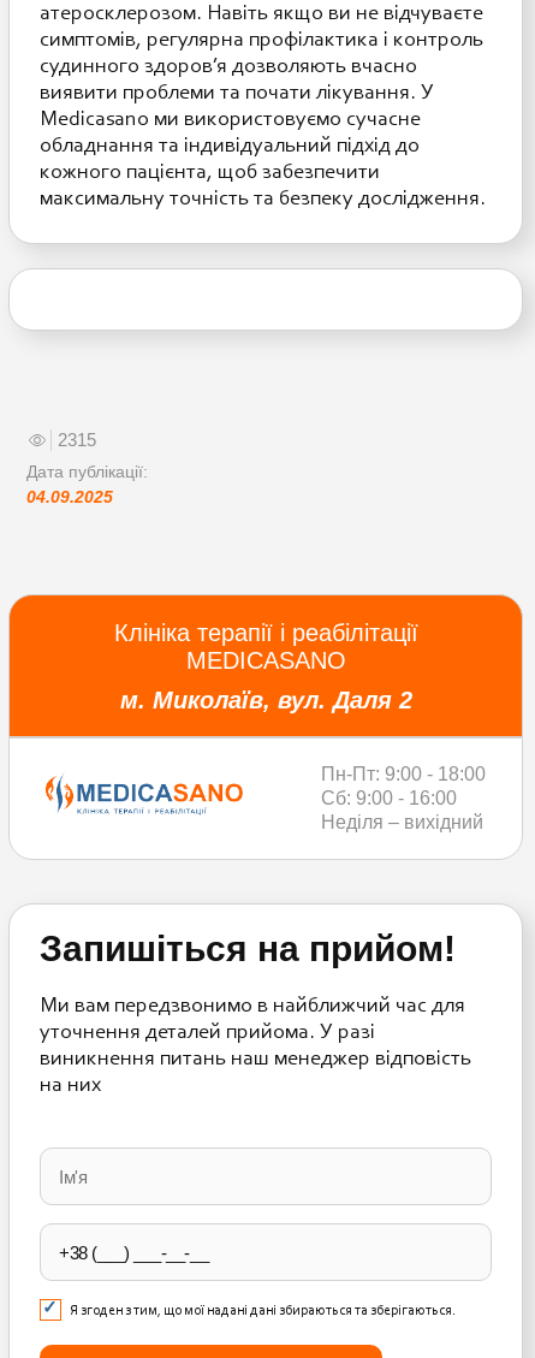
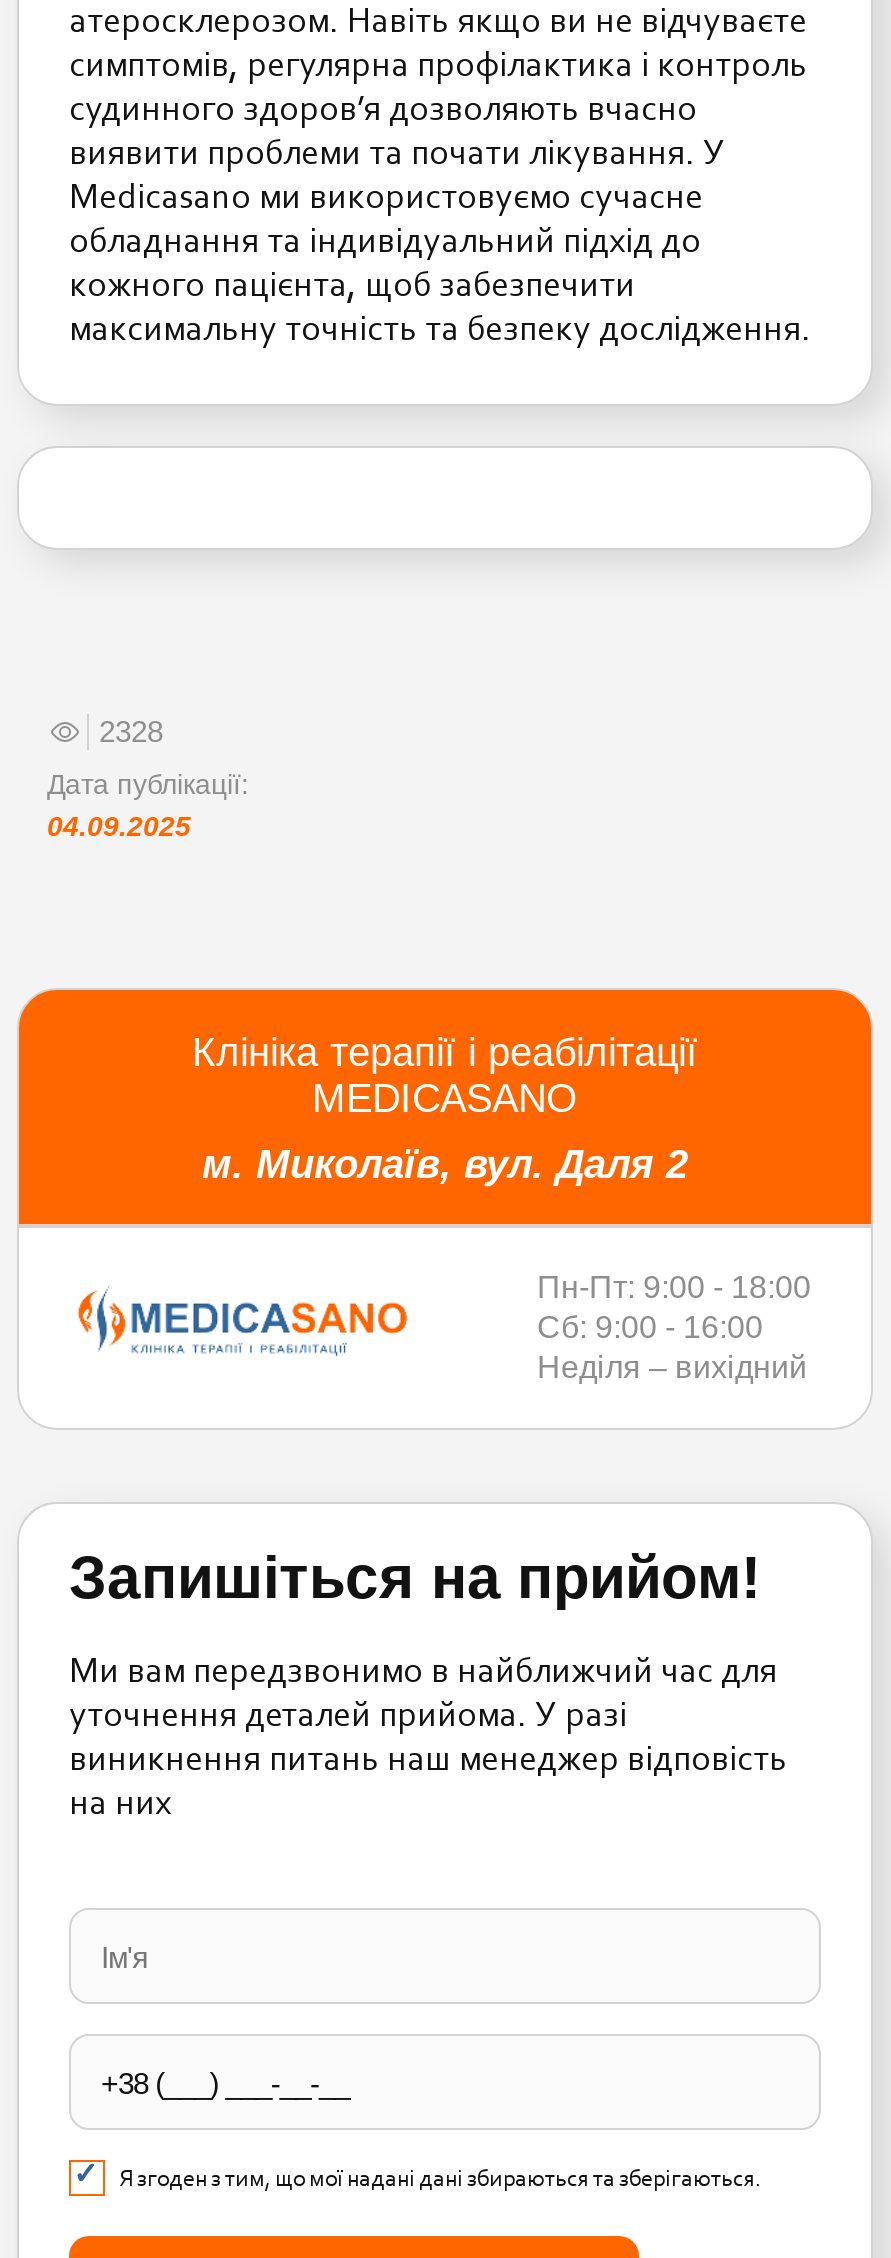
[58,429,96,450] 2315 -> [99,714,163,748] 2328

